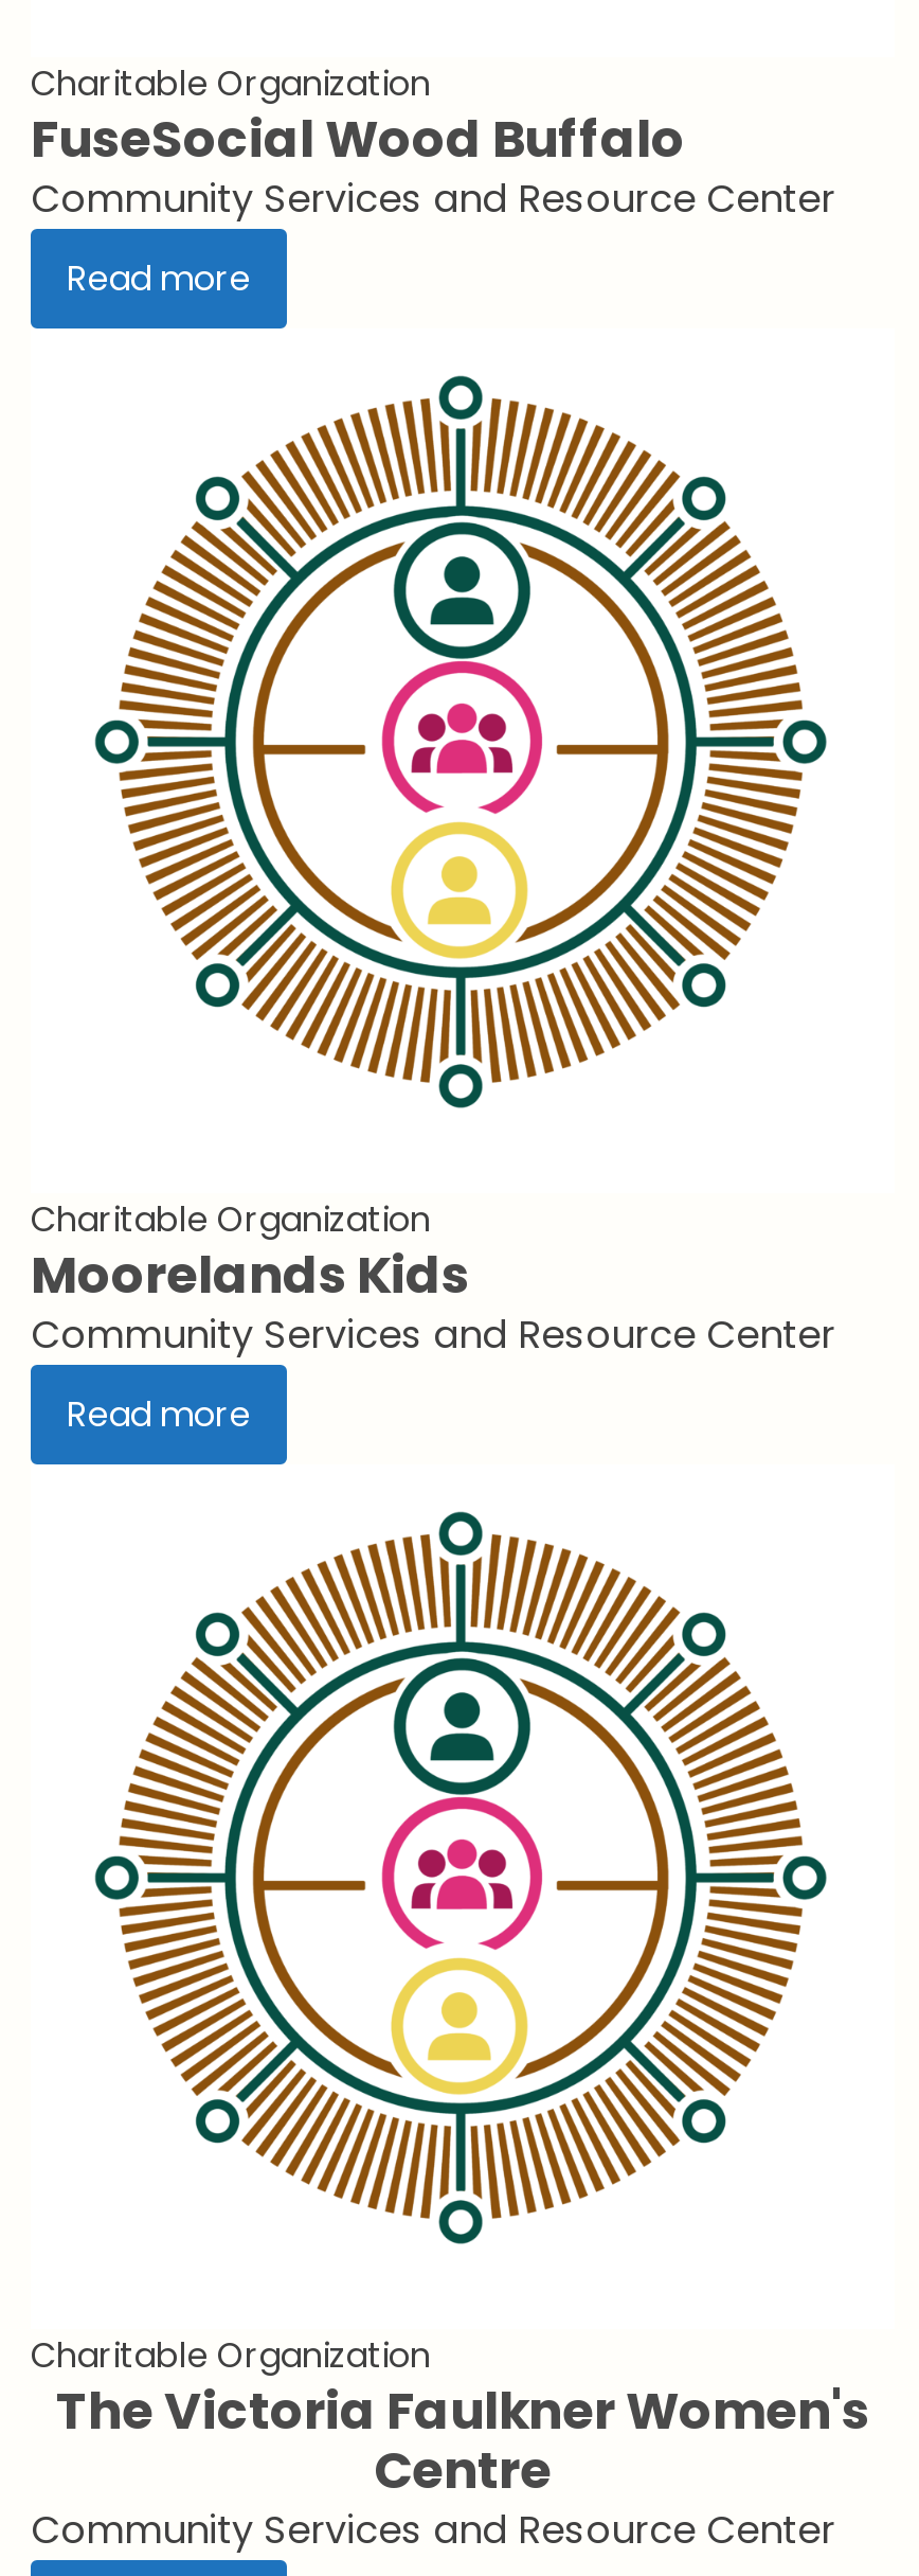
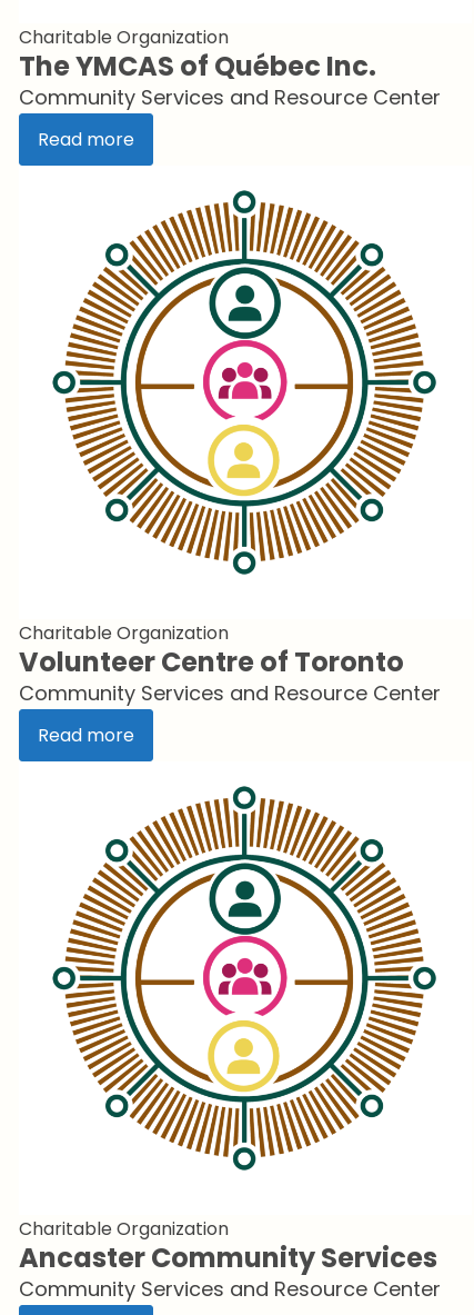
[31,104,685,174] FuseSocial Wood Buffalo -> [19,48,376,84] The YMCAS of Québec Inc.
[31,1240,469,1310] Moorelands Kids -> [19,644,404,680] Volunteer Centre of Toronto
[56,2376,869,2505] The Victoria Faulkner Women's | Centre -> [19,1239,437,1276] Ancaster Community Services

